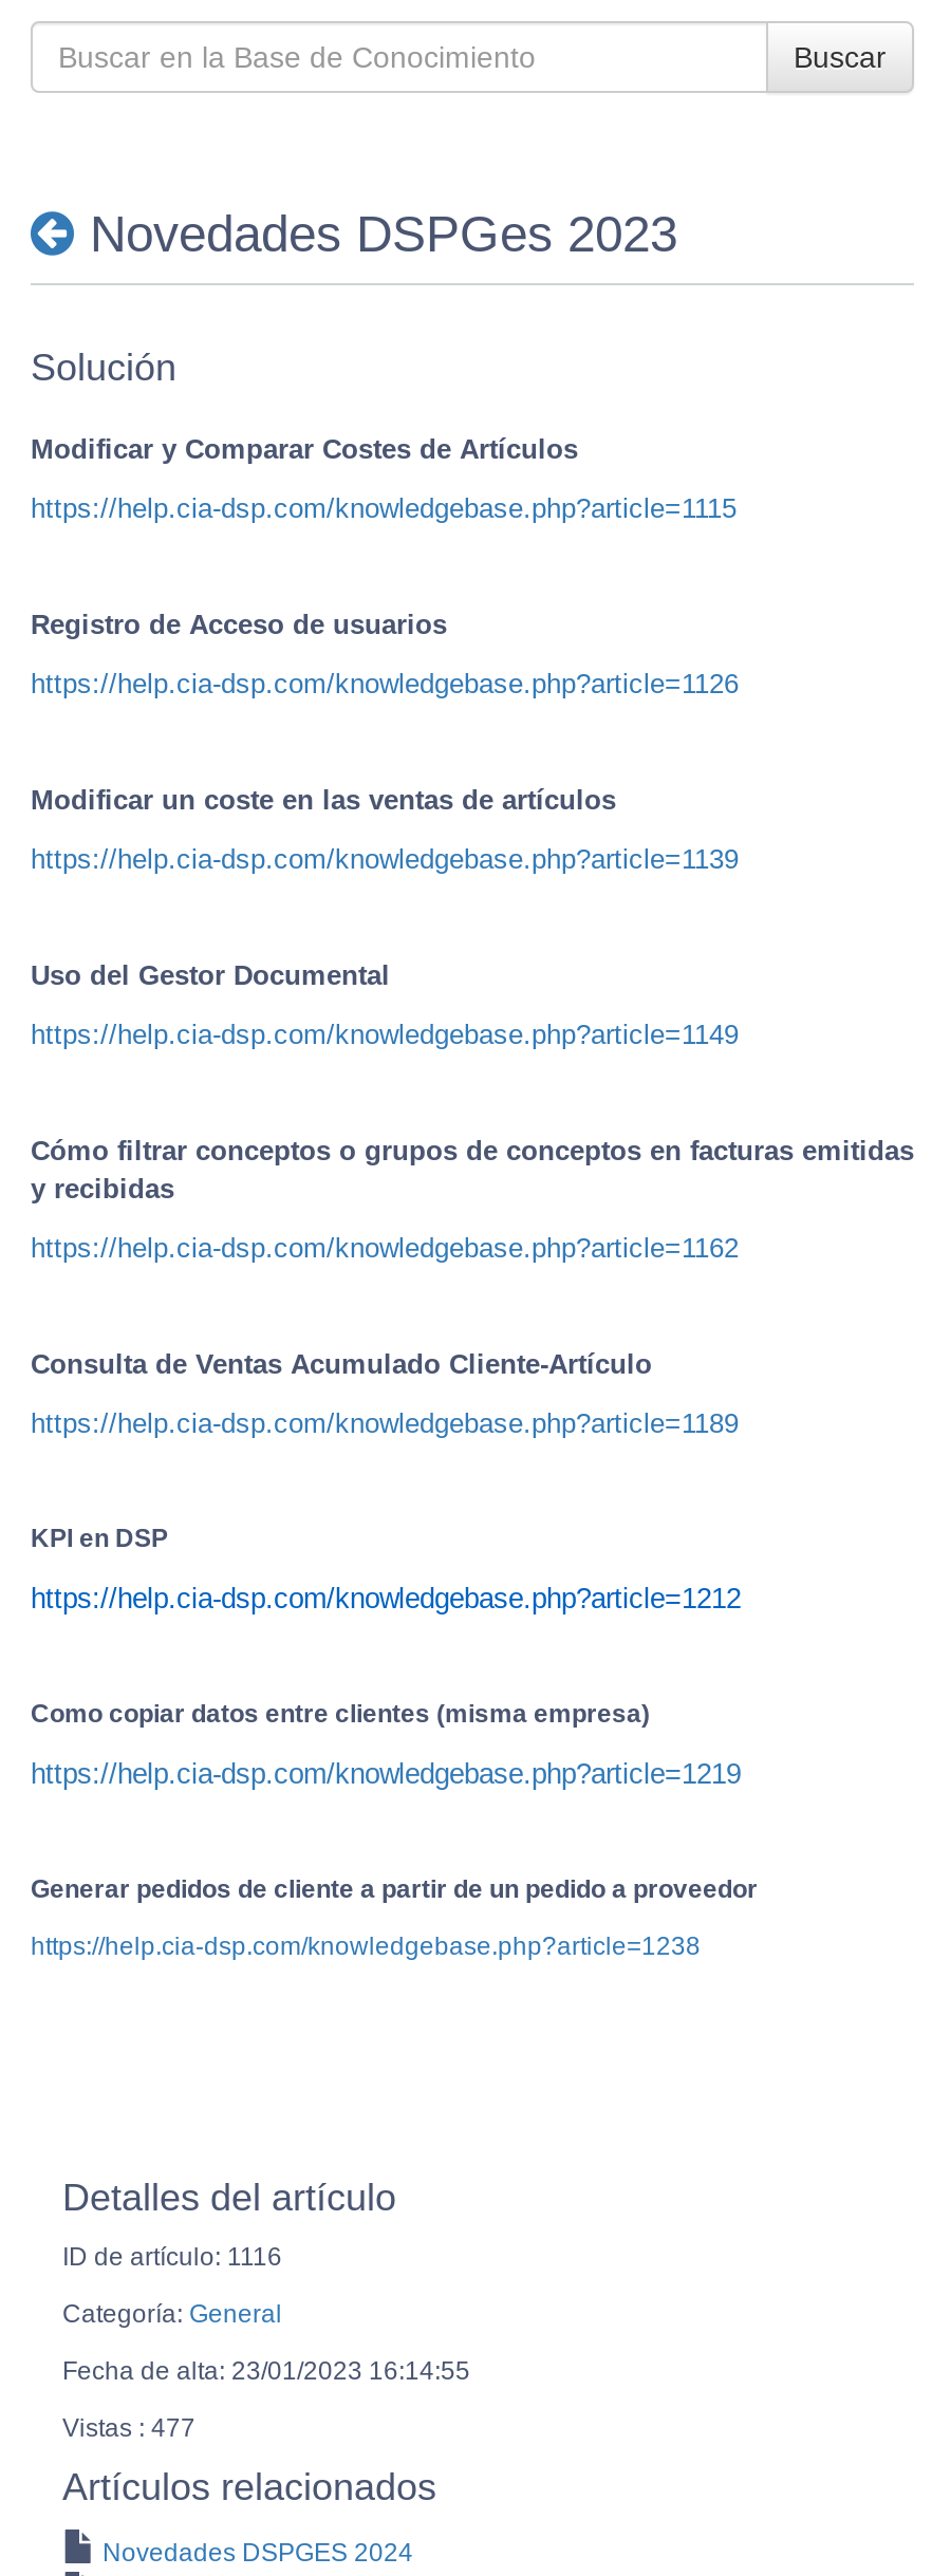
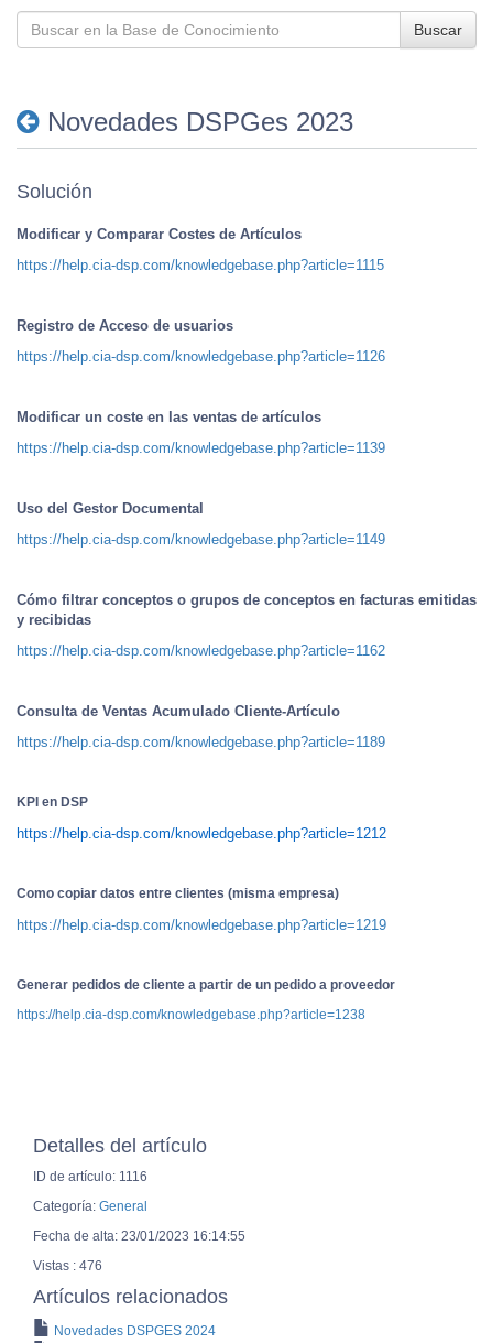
[62,2413,195,2443] Vistas : 477 -> [33,1258,102,1274] Vistas : 476

